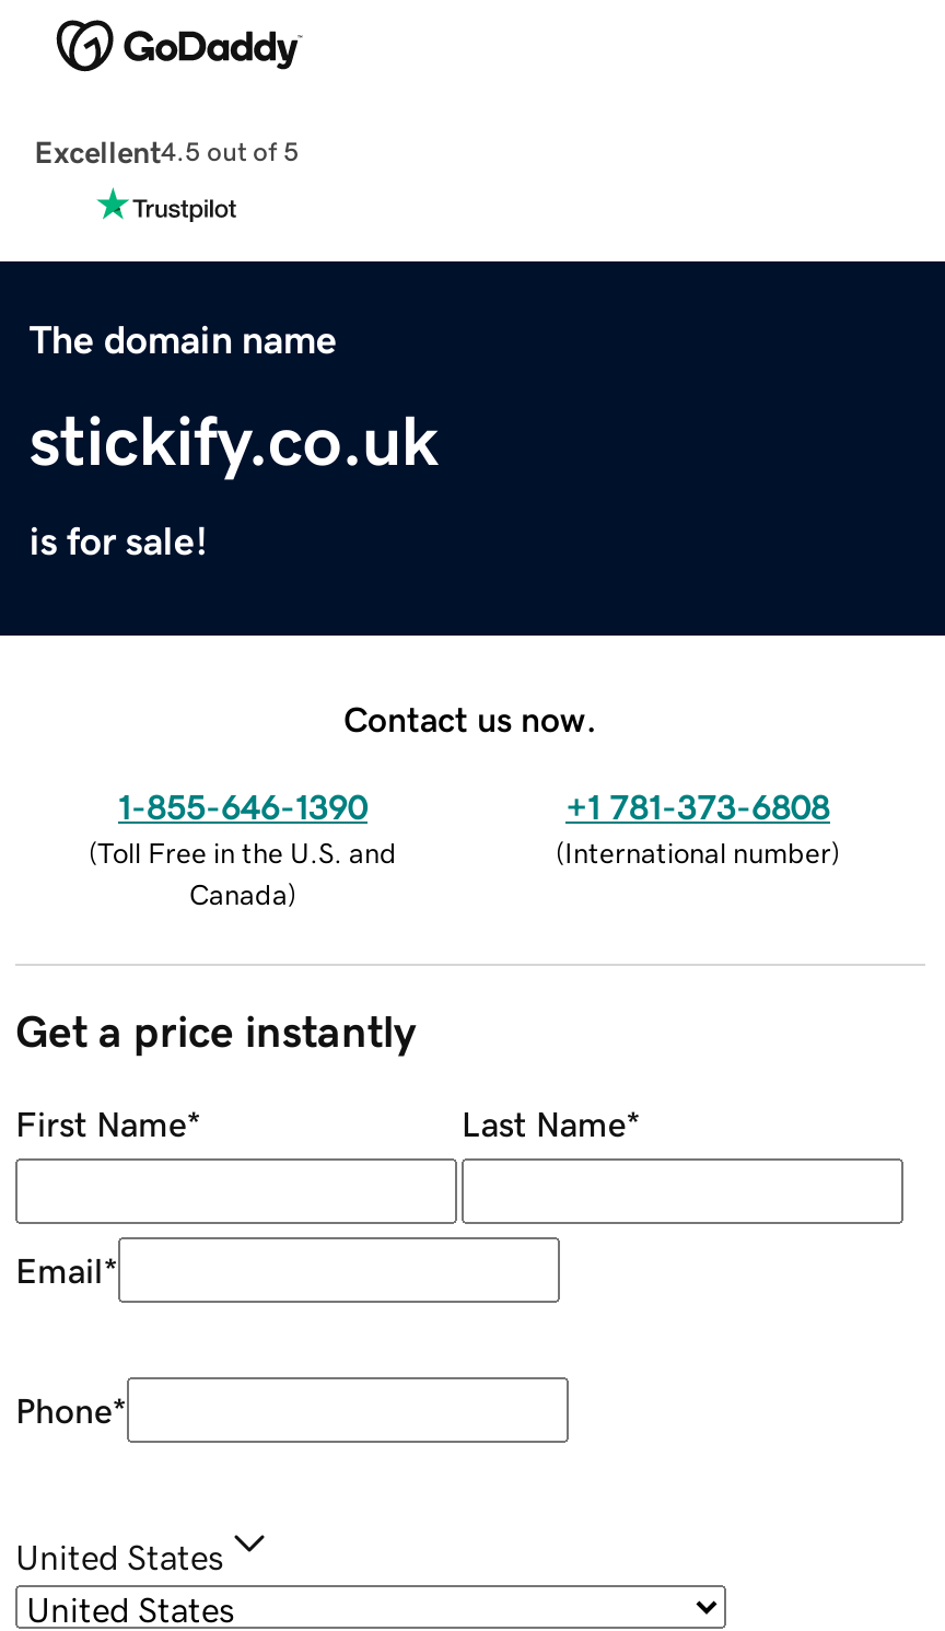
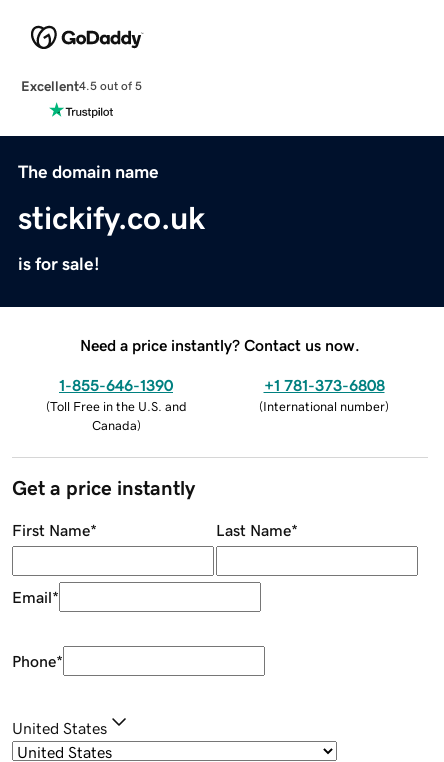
[343,700,597,735] Contact us now. -> [80,337,360,353] Need a price instantly? Contact us now.

